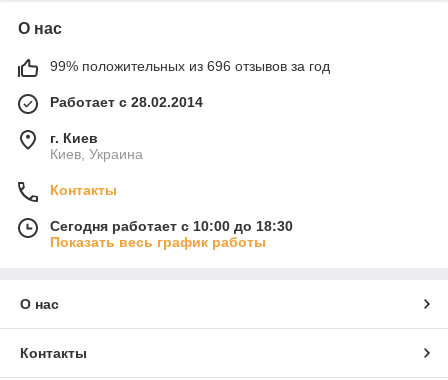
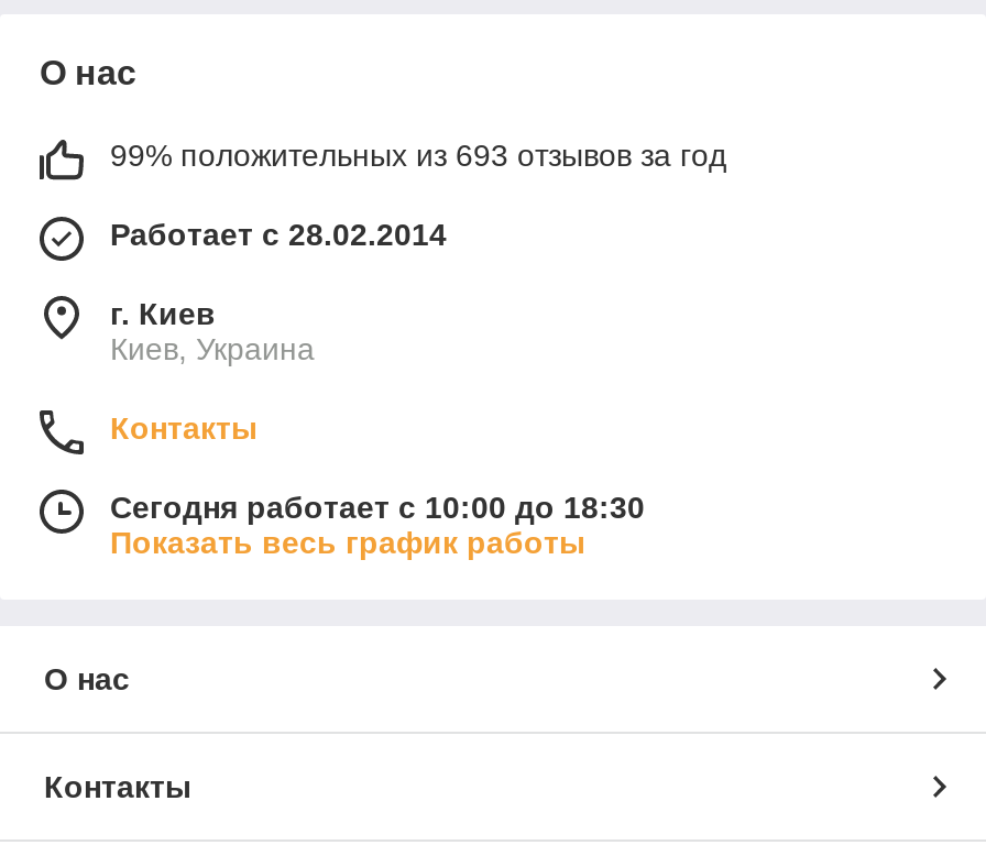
[50,58,330,74] 99% положительных из 696 отзывов за год -> [110,138,726,173] 99% положительных из 693 отзывов за год

